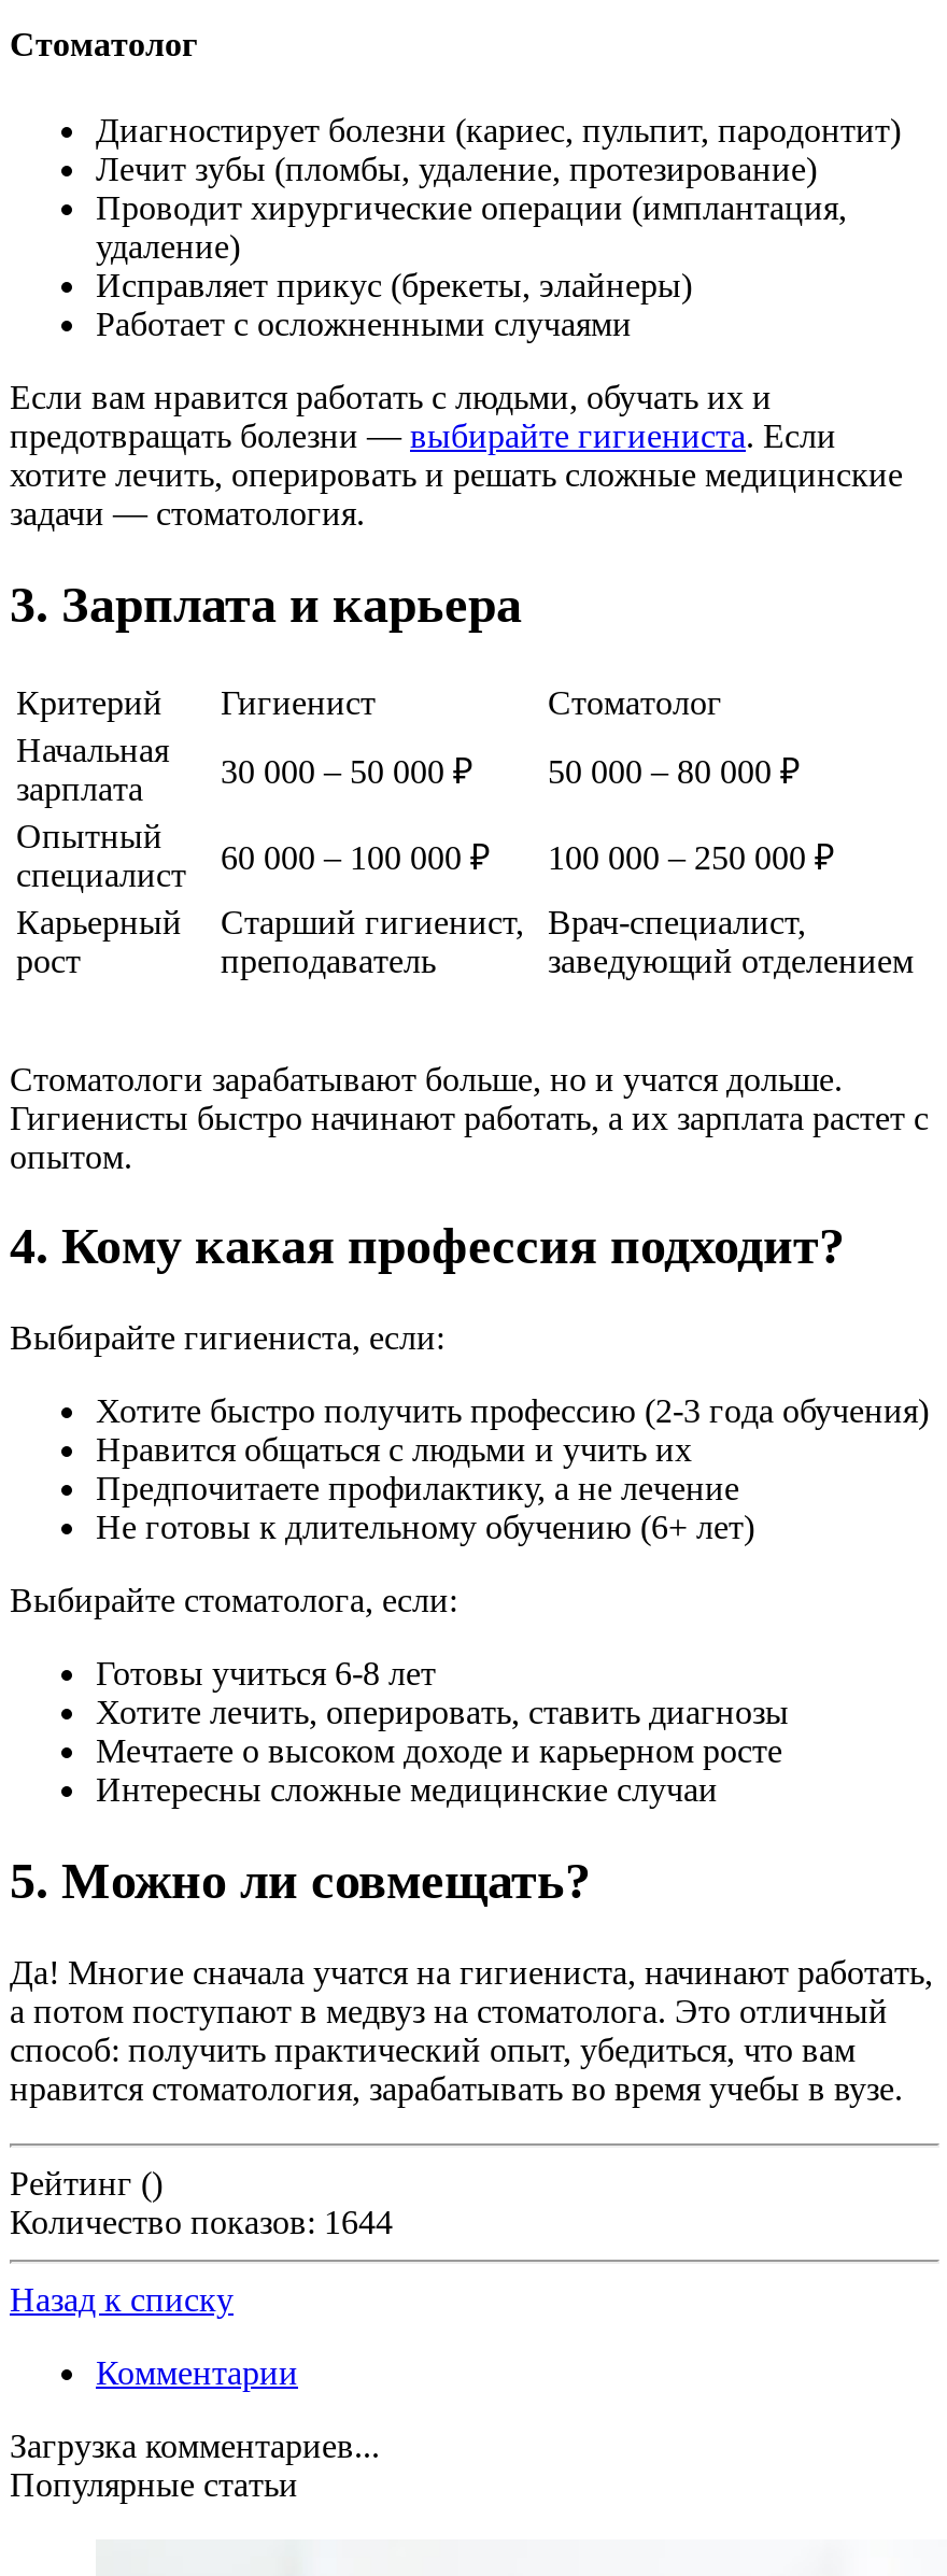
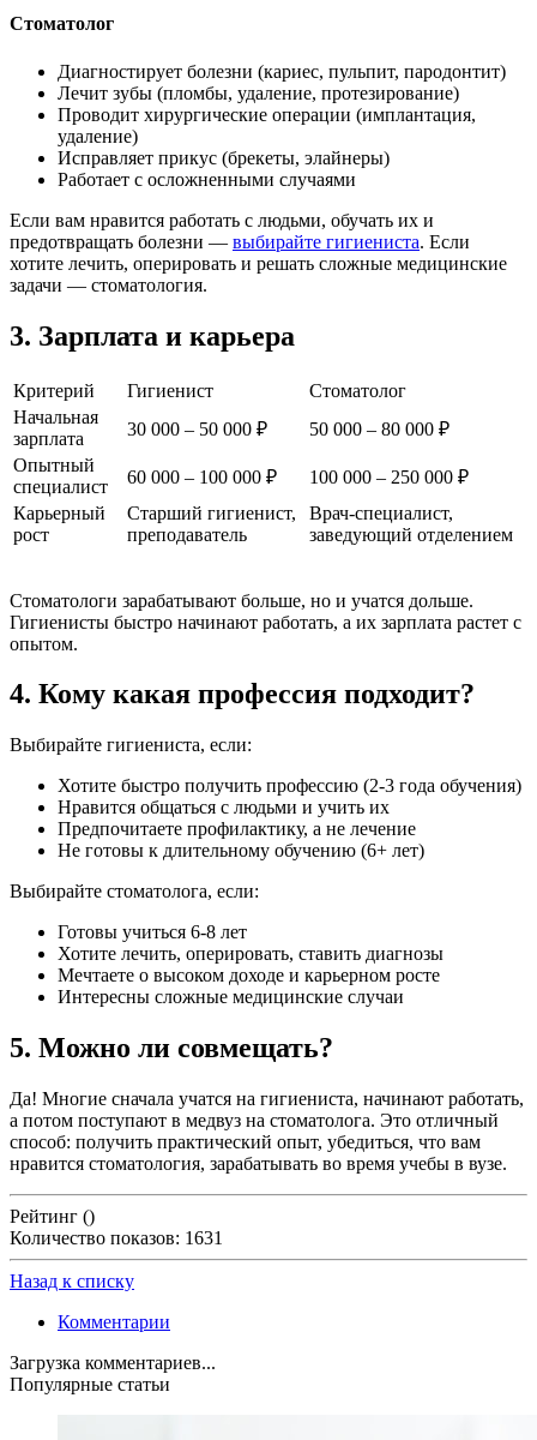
[10,2204,393,2241] Количество показов: 1644 -> [10,1228,223,1248] Количество показов: 1631

